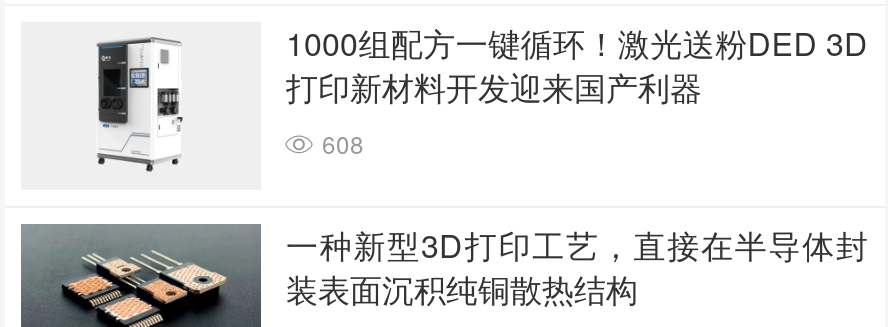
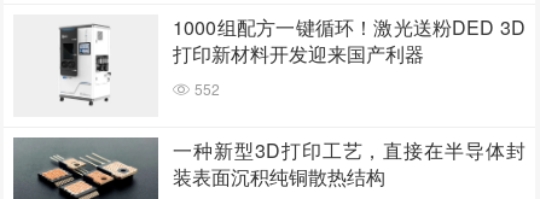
[322,127,364,161] 608 -> [195,78,220,99] 552

